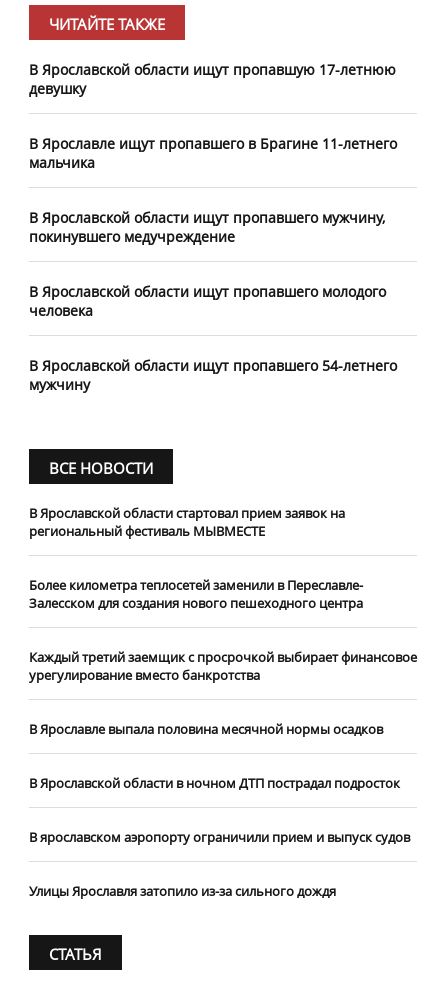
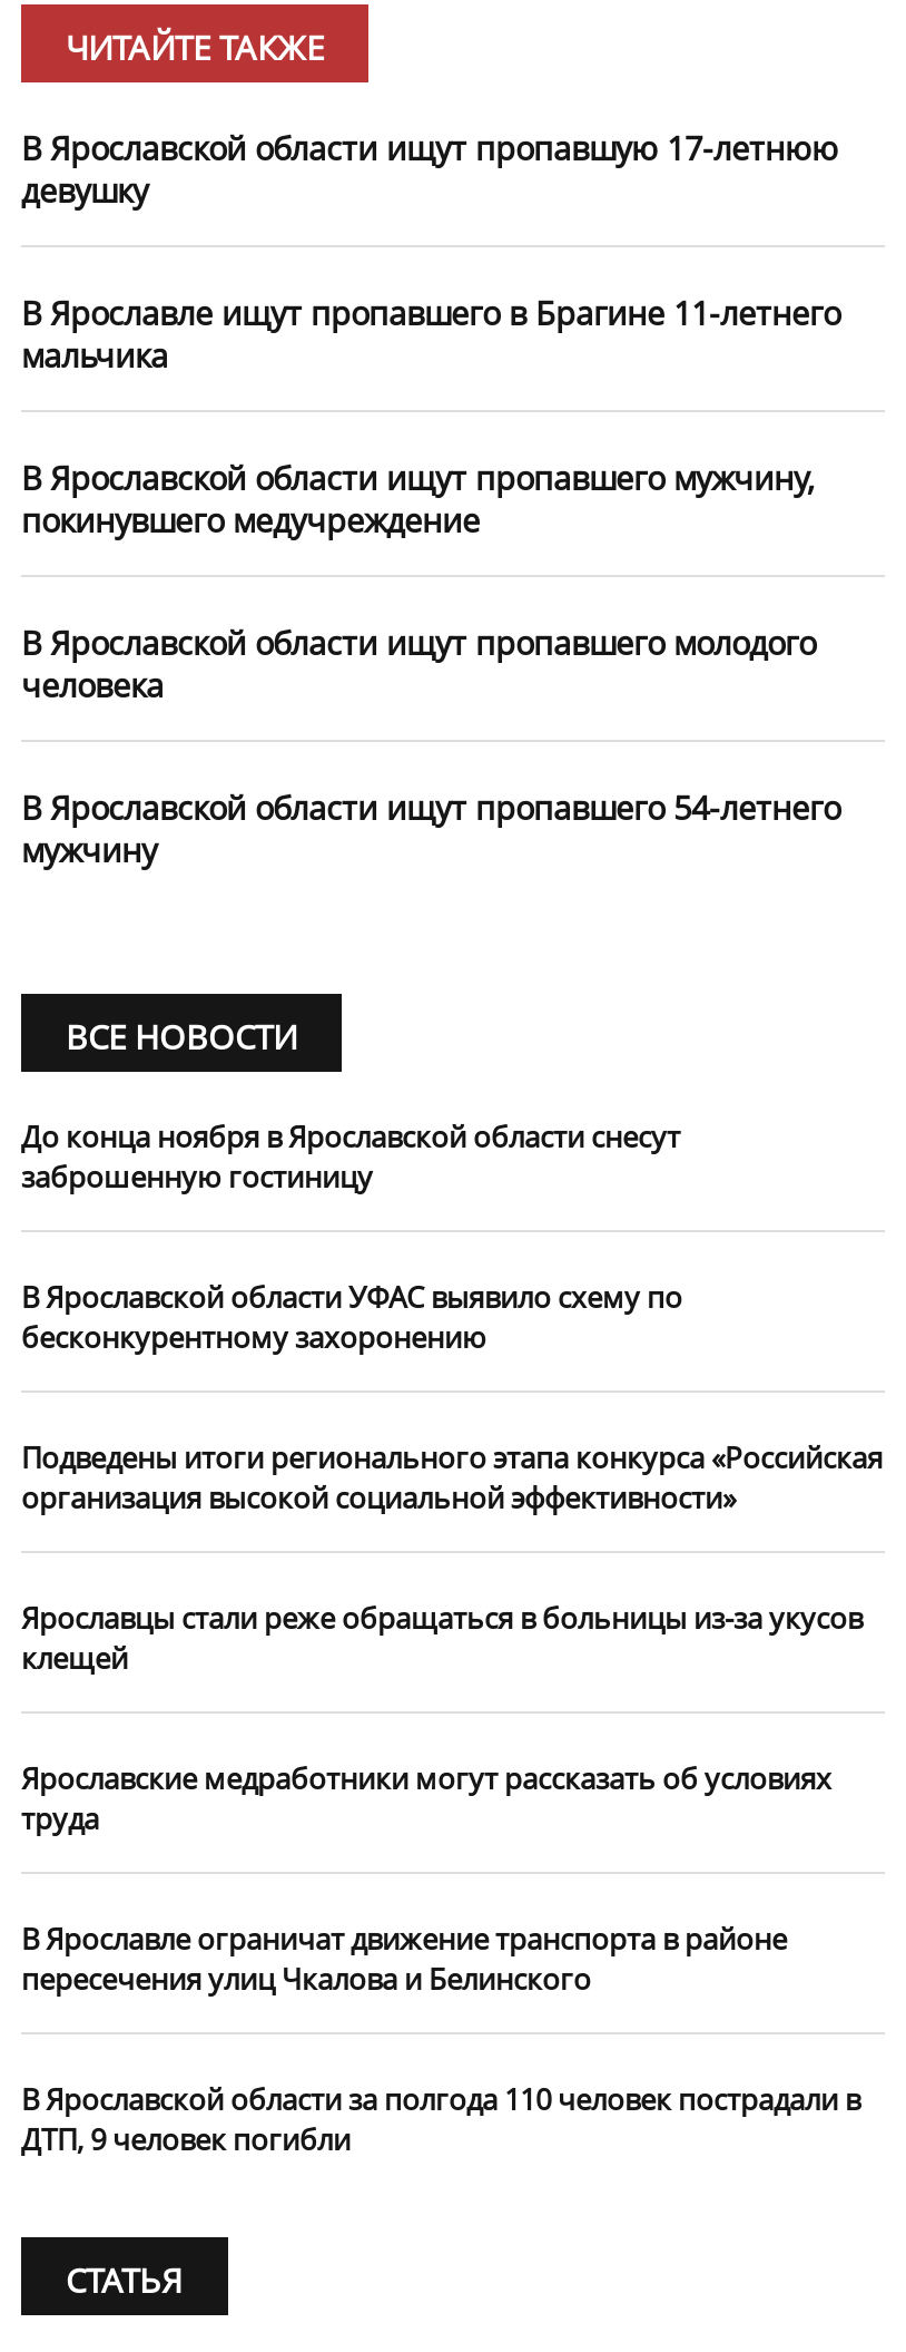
[29,504,345,540] В Ярославской области стартовал прием заявок на | региональный фестиваль МЫВМЕСТЕ -> [21,1116,680,1196] До конца ноября в Ярославской области снесут | заброшенную гостиницу
[29,576,363,612] Более километра теплосетей заменили в Переславле- | Залесском для создания нового пешеходного центра -> [21,1276,682,1356] В Ярославской области УФАС выявило схему по | бесконкурентному захоронению
[29,648,417,684] Каждый третий заемщик с просрочкой выбирает финансовое | урегулирование вместо банкротства -> [21,1436,883,1517] Подведены итоги регионального этапа конкурса «Российская | организация высокой социальной эффективности»
[29,720,383,738] В Ярославле выпала половина месячной нормы осадков -> [21,1597,863,1677] Ярославцы стали реже обращаться в больницы из-за укусов | клещей
[29,774,400,792] В Ярославской области в ночном ДТП пострадал подросток -> [21,1757,831,1837] Ярославские медработники могут рассказать об условиях | труда
[29,828,410,846] В ярославском аэропорту ограничили прием и выпуск судов -> [21,1918,787,1998] В Ярославле ограничат движение транспорта в районе | пересечения улиц Чкалова и Белинского
[29,882,336,900] Улицы Ярославля затопило из-за сильного дождя -> [21,2078,860,2158] В Ярославской области за полгода 110 человек пострадали в | ДТП, 9 человек погибли

